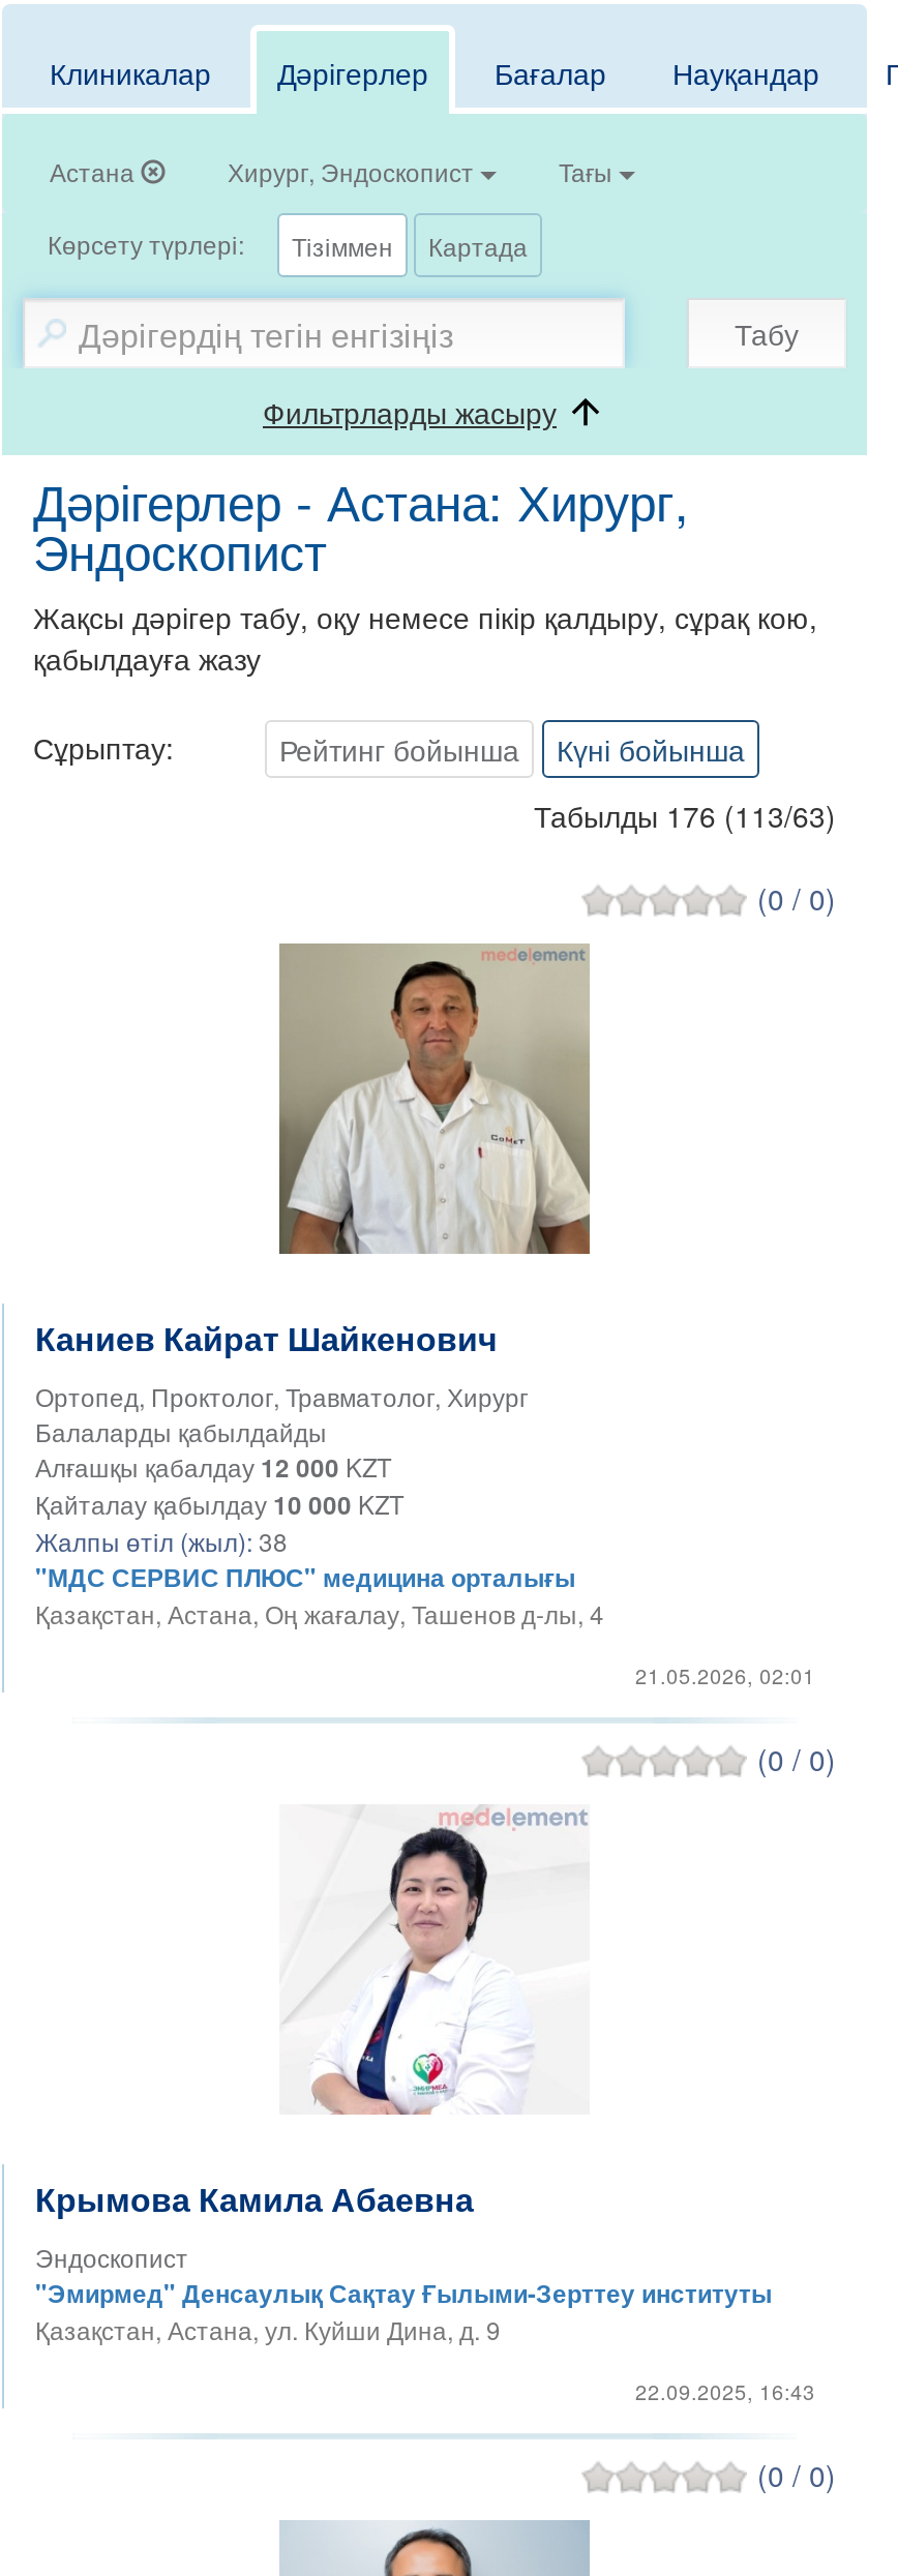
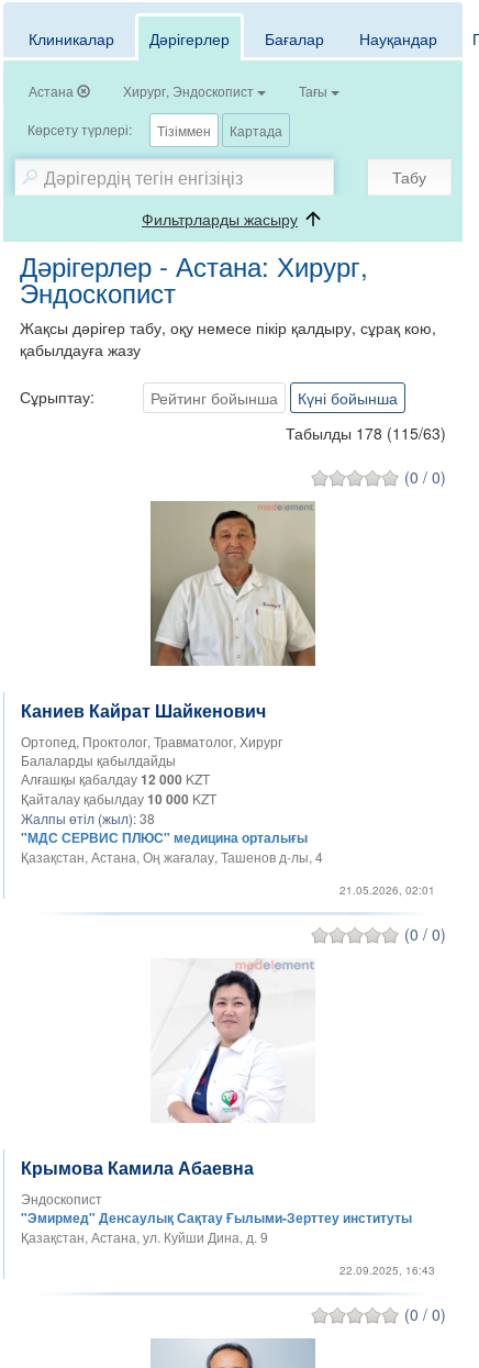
[534,795,836,836] Табылды 176 (113/63) -> [286,422,446,444] Табылды 178 (115/63)

